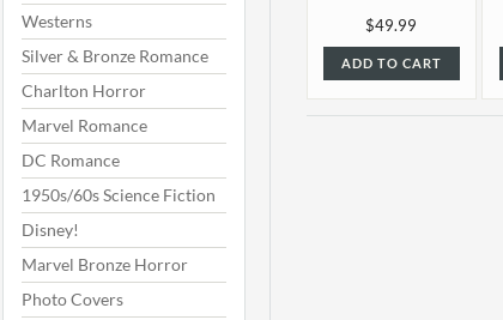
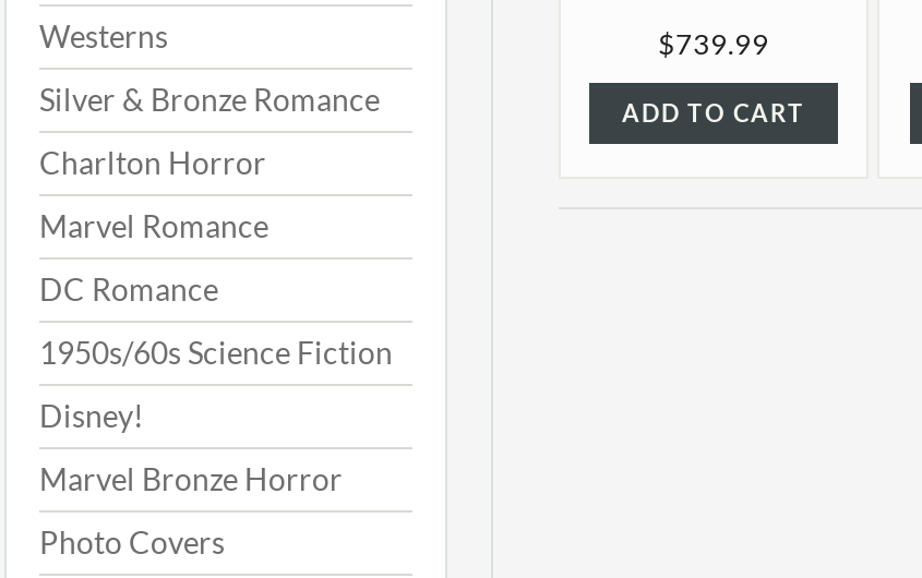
[366,16,417,35] $49.99 -> [658,26,769,61] $739.99

